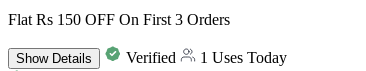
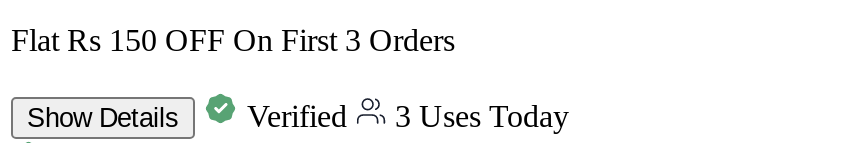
[126,49,287,66] Verified 1 Uses Today -> [247,99,569,133] Verified 3 Uses Today

